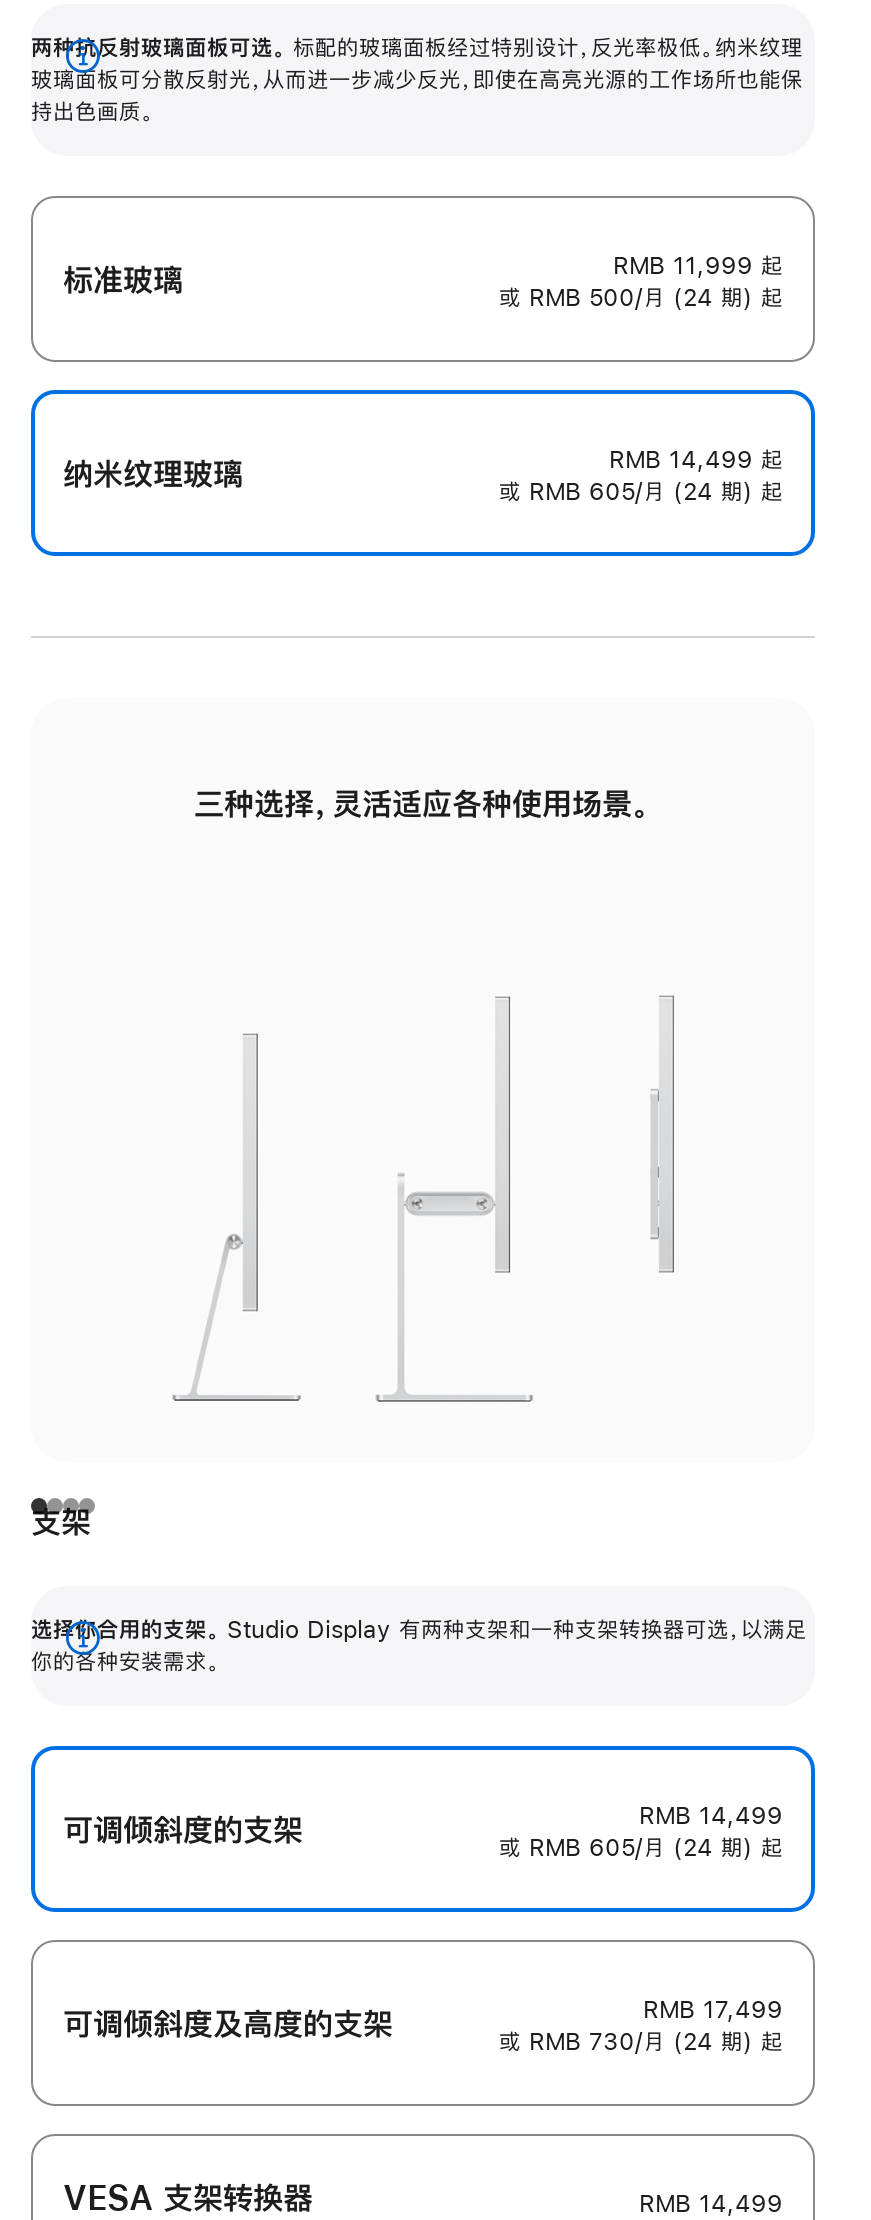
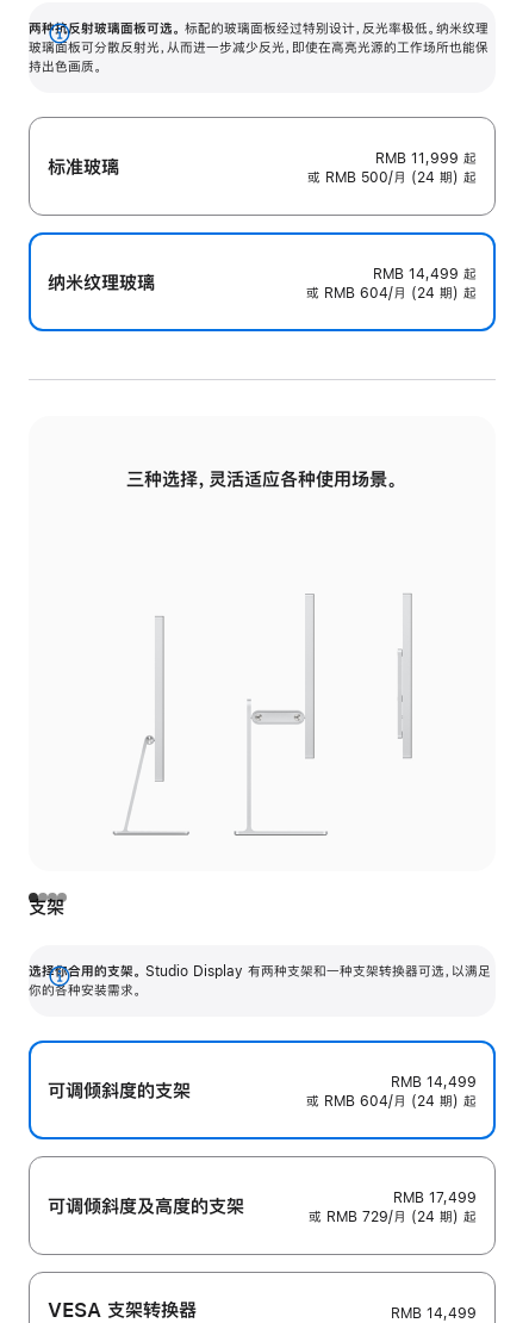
[499,480,783,504] 或 RMB 605/月 (24 期) 起 -> [306,286,477,301] 或 RMB 604/月 (24 期) 起
[499,1836,783,1860] 或 RMB 605/月 (24 期) 起 -> [306,1094,477,1109] 或 RMB 604/月 (24 期) 起
[499,2030,783,2054] 或 RMB 730/月 (24 期) 起 -> [309,1210,477,1224] 或 RMB 729/月 (24 期) 起

